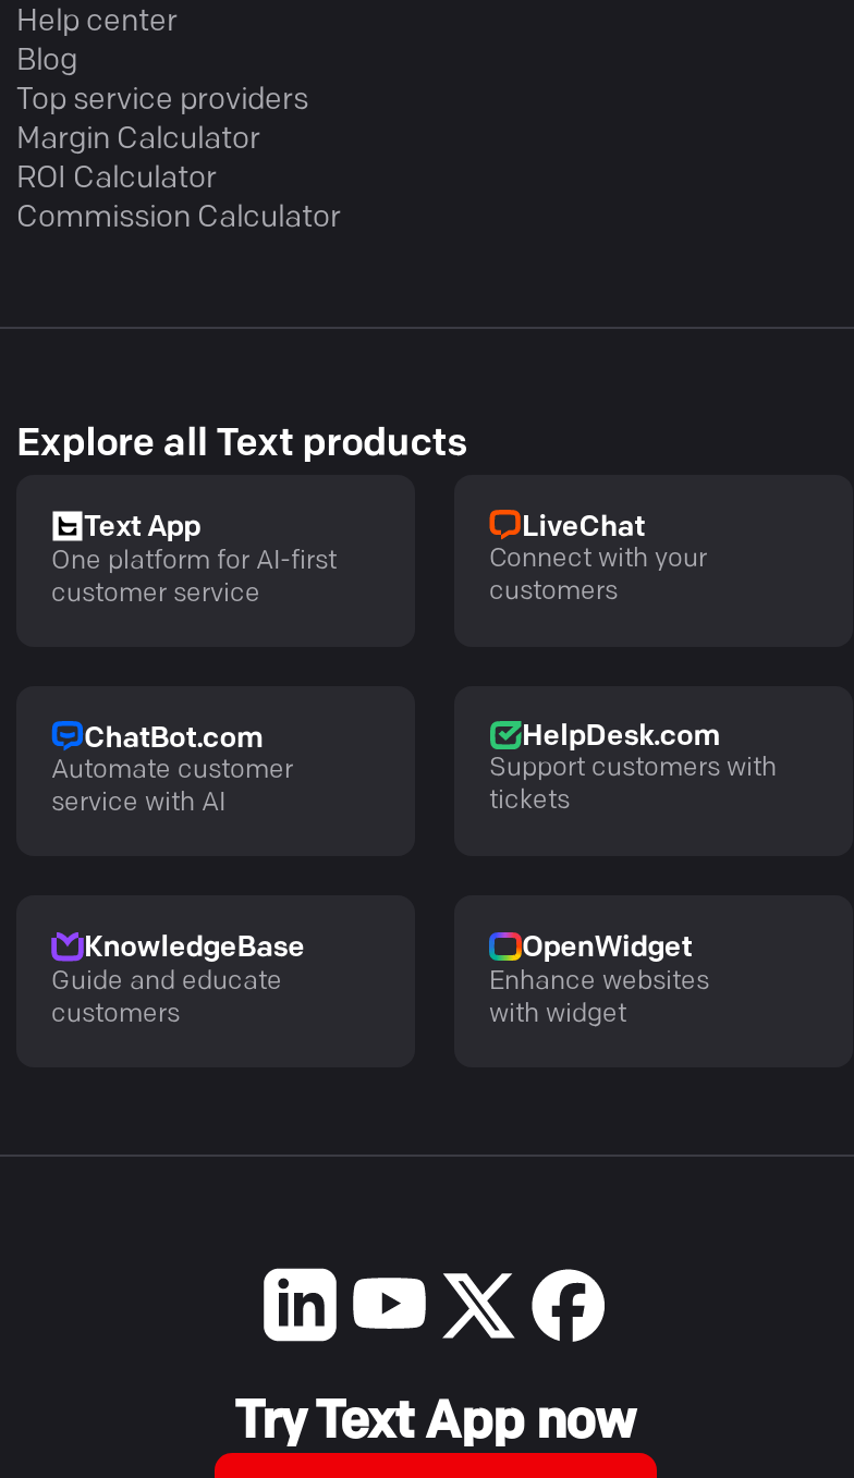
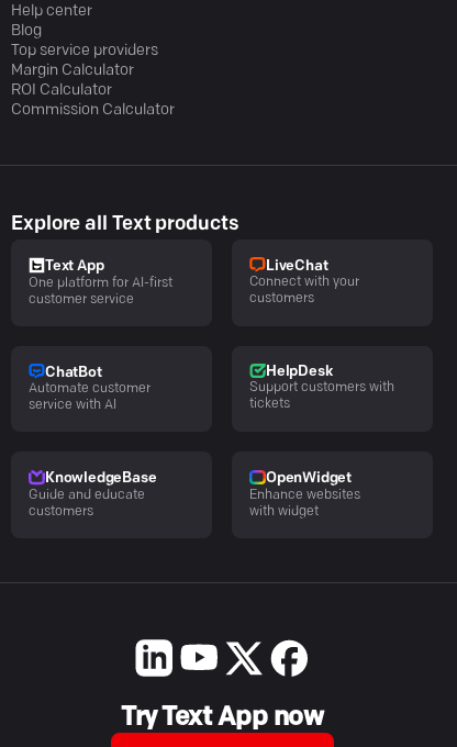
[84,725,262,753] ChatBot.com -> [45,365,102,380] ChatBot
[522,723,719,751] HelpDesk.com -> [266,364,332,379] HelpDesk

